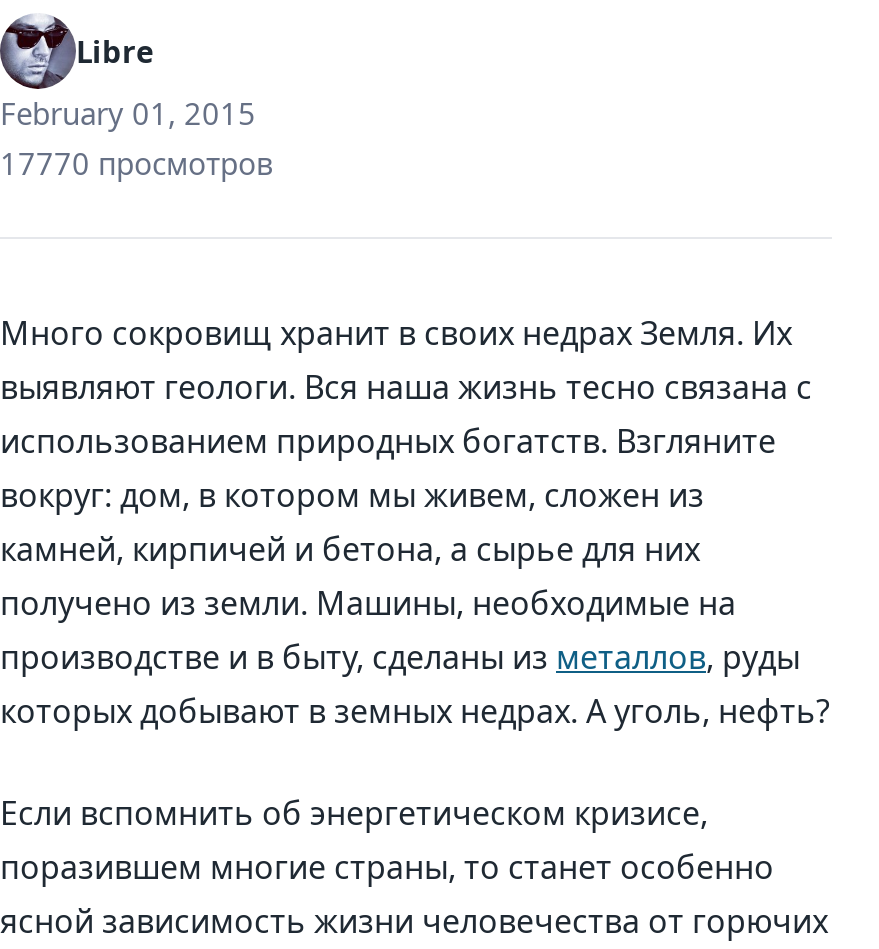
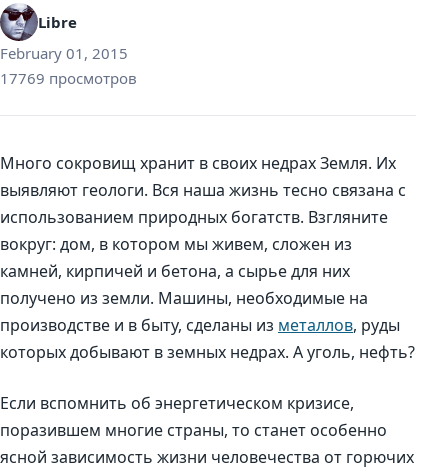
[0,143,274,183] 17770 просмотров -> [0,68,137,88] 17769 просмотров

